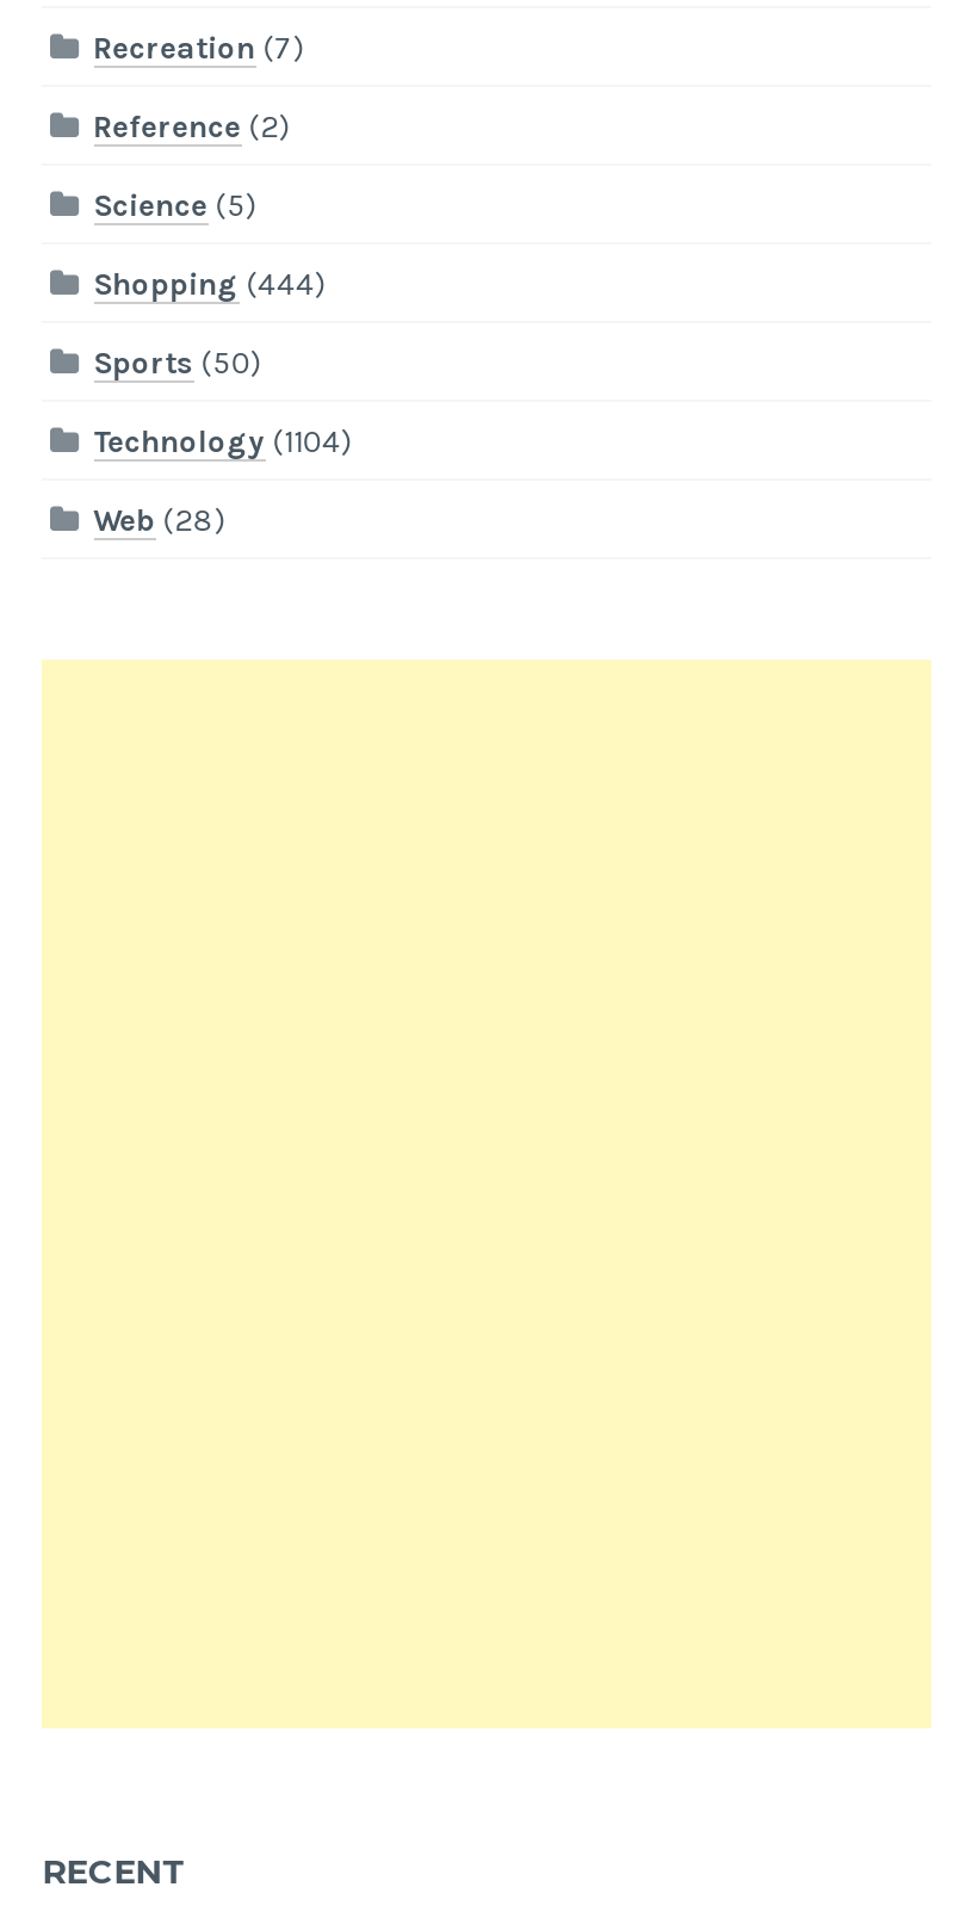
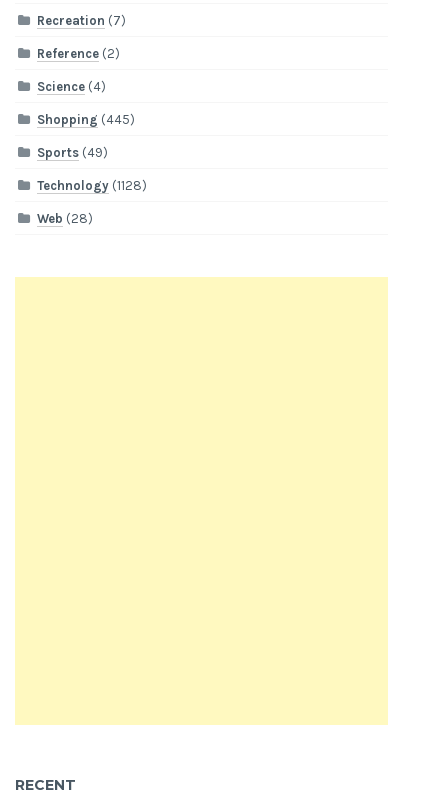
[93,187,258,223] Science (5) -> [37,79,106,94] Science (4)
[93,266,327,301] Shopping (444) -> [37,112,135,127] Shopping (445)
[93,344,263,380] Sports (50) -> [37,145,108,160] Sports (49)
[93,423,353,459] Technology (1104) -> [37,178,147,193] Technology (1128)

